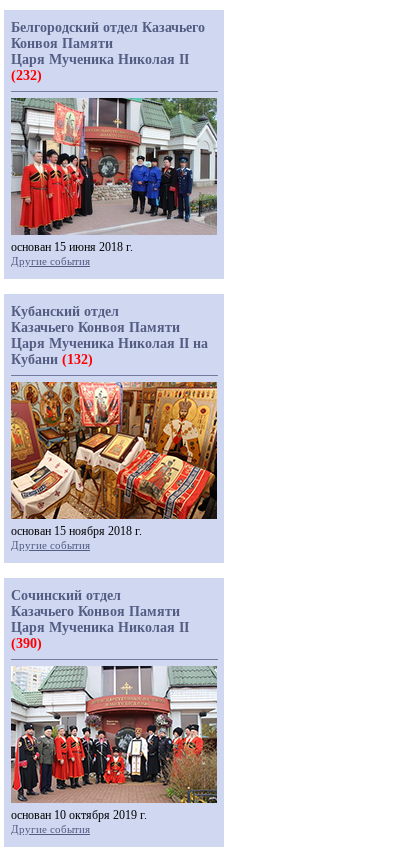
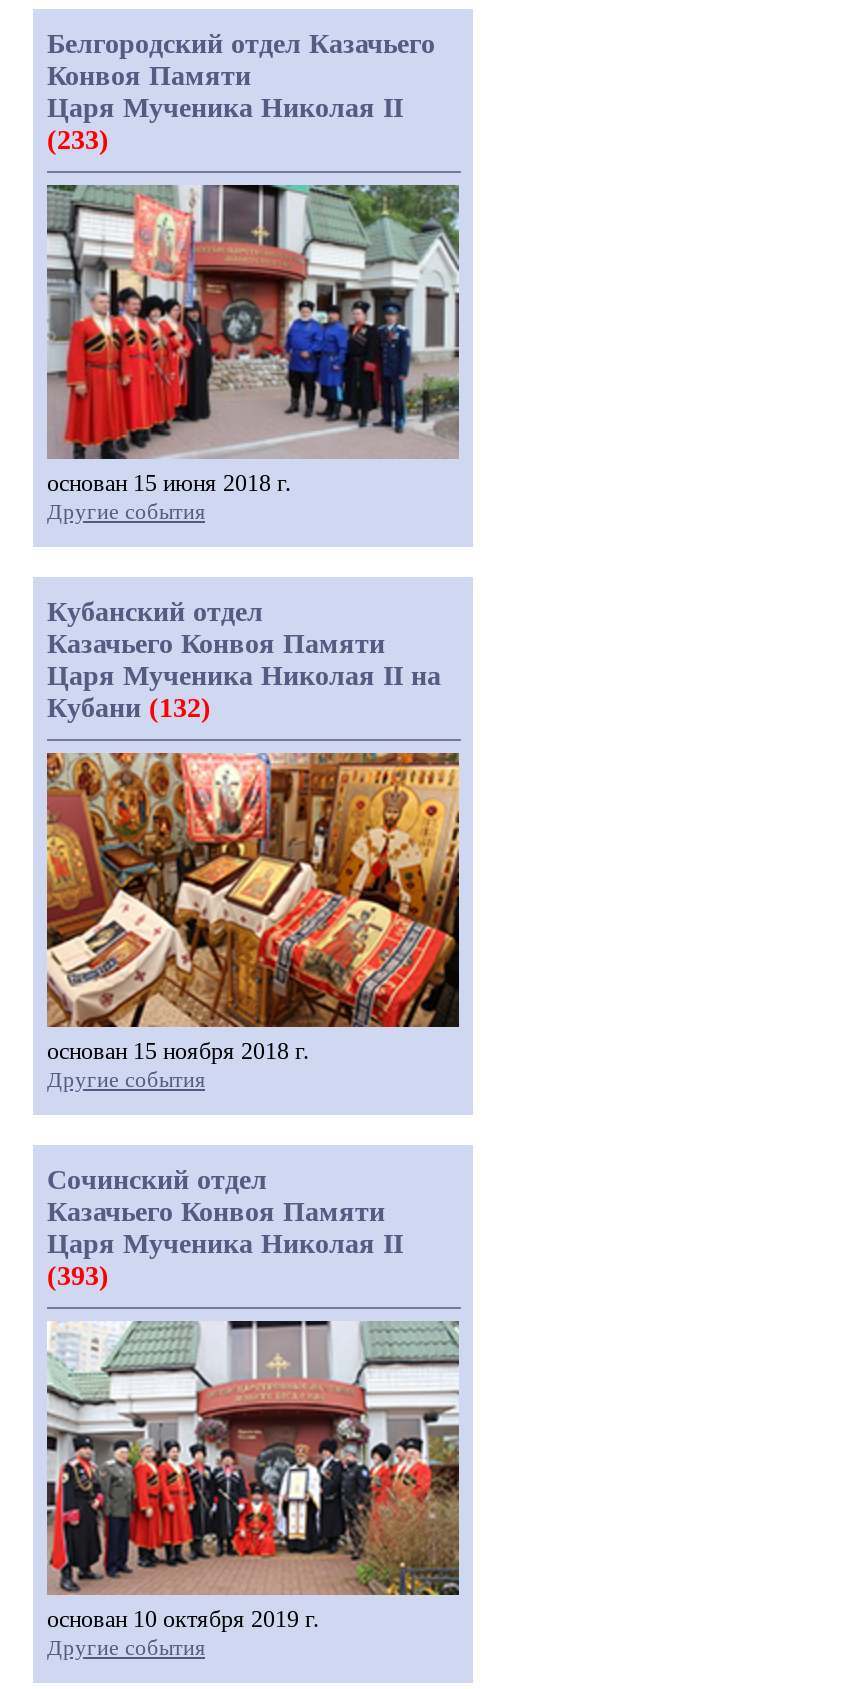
[11,68,42,83] (232) -> [47,125,109,155] (233)
[11,636,42,651] (390) -> [47,1261,109,1291] (393)

